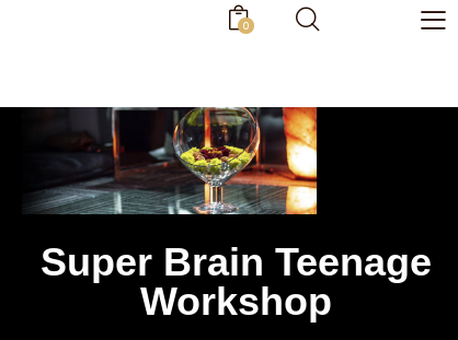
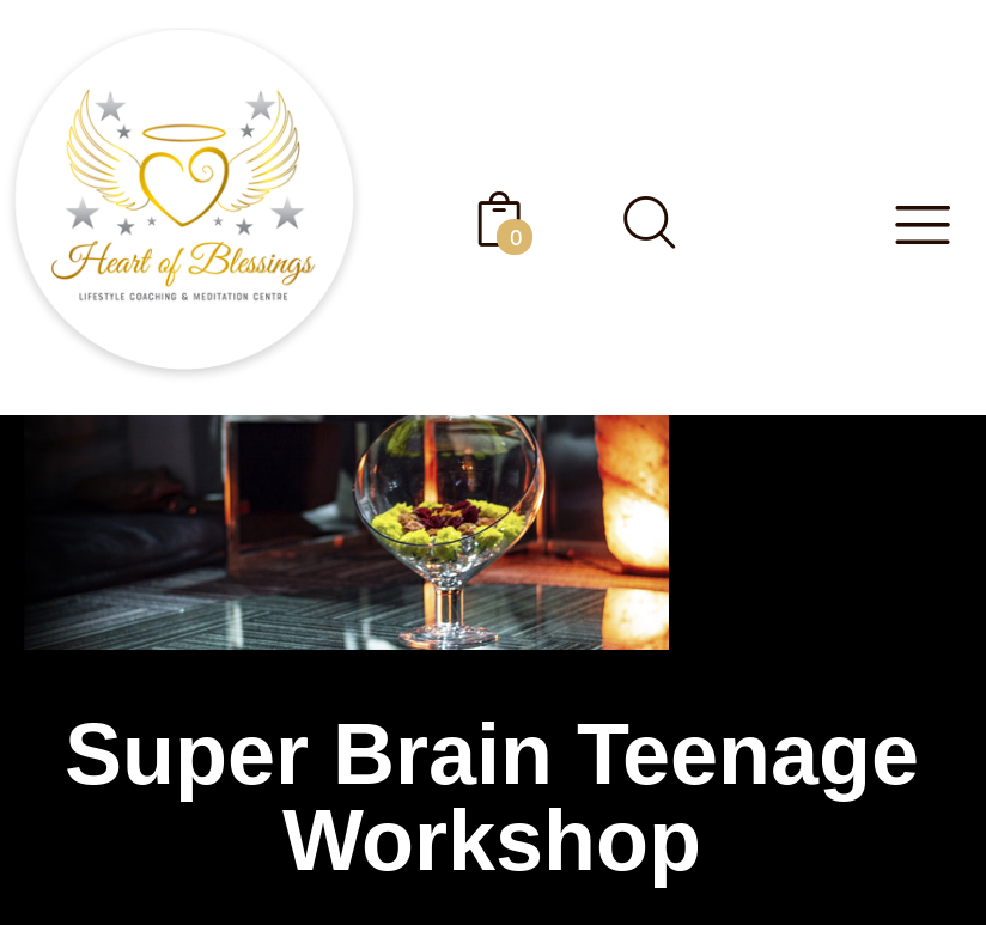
none -> [49,90,315,300] [image]

